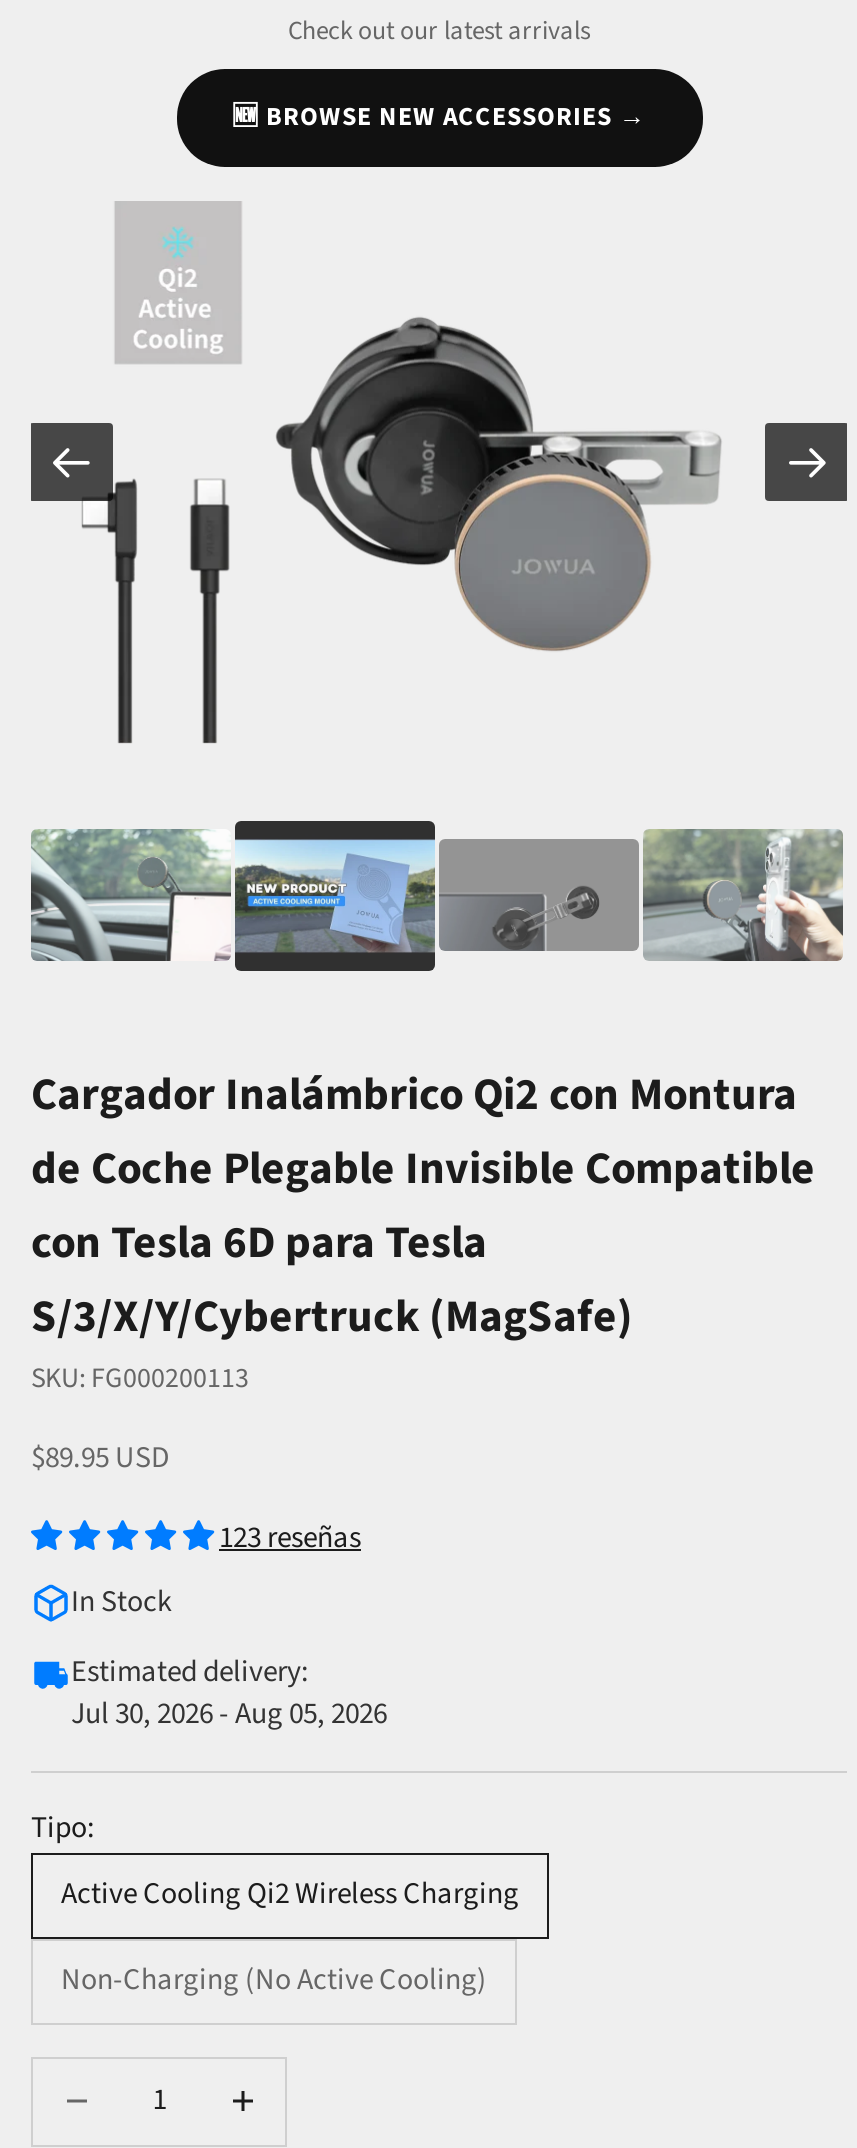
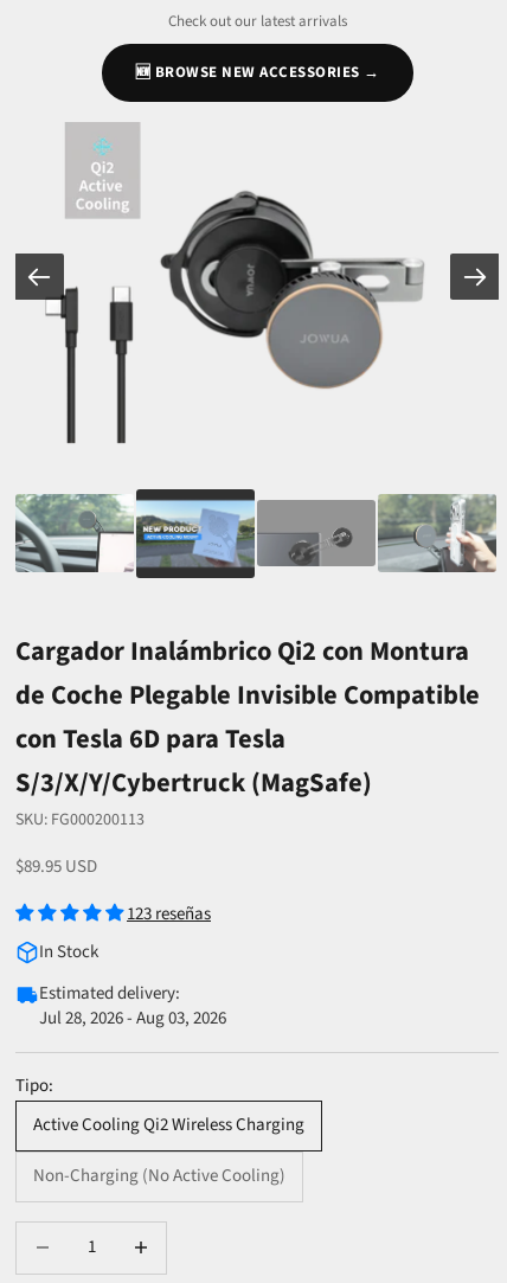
[71,1693,387,1735] Jul 30, 2026 - Aug 05, 2026 -> [39,1006,226,1031] Jul 28, 2026 - Aug 03, 2026

